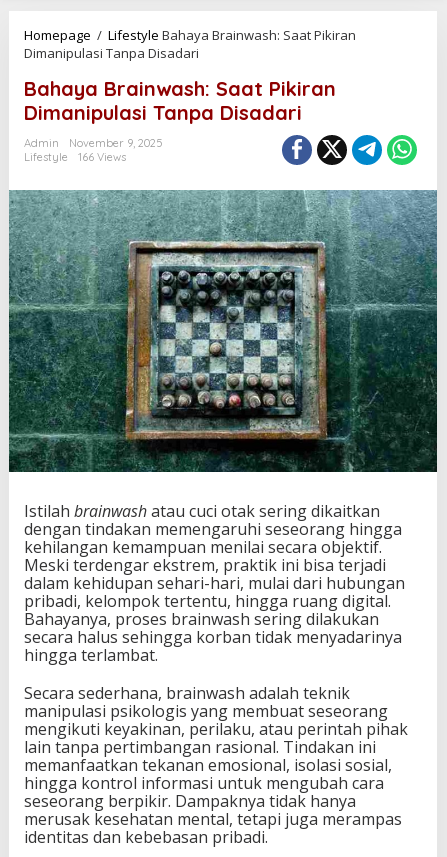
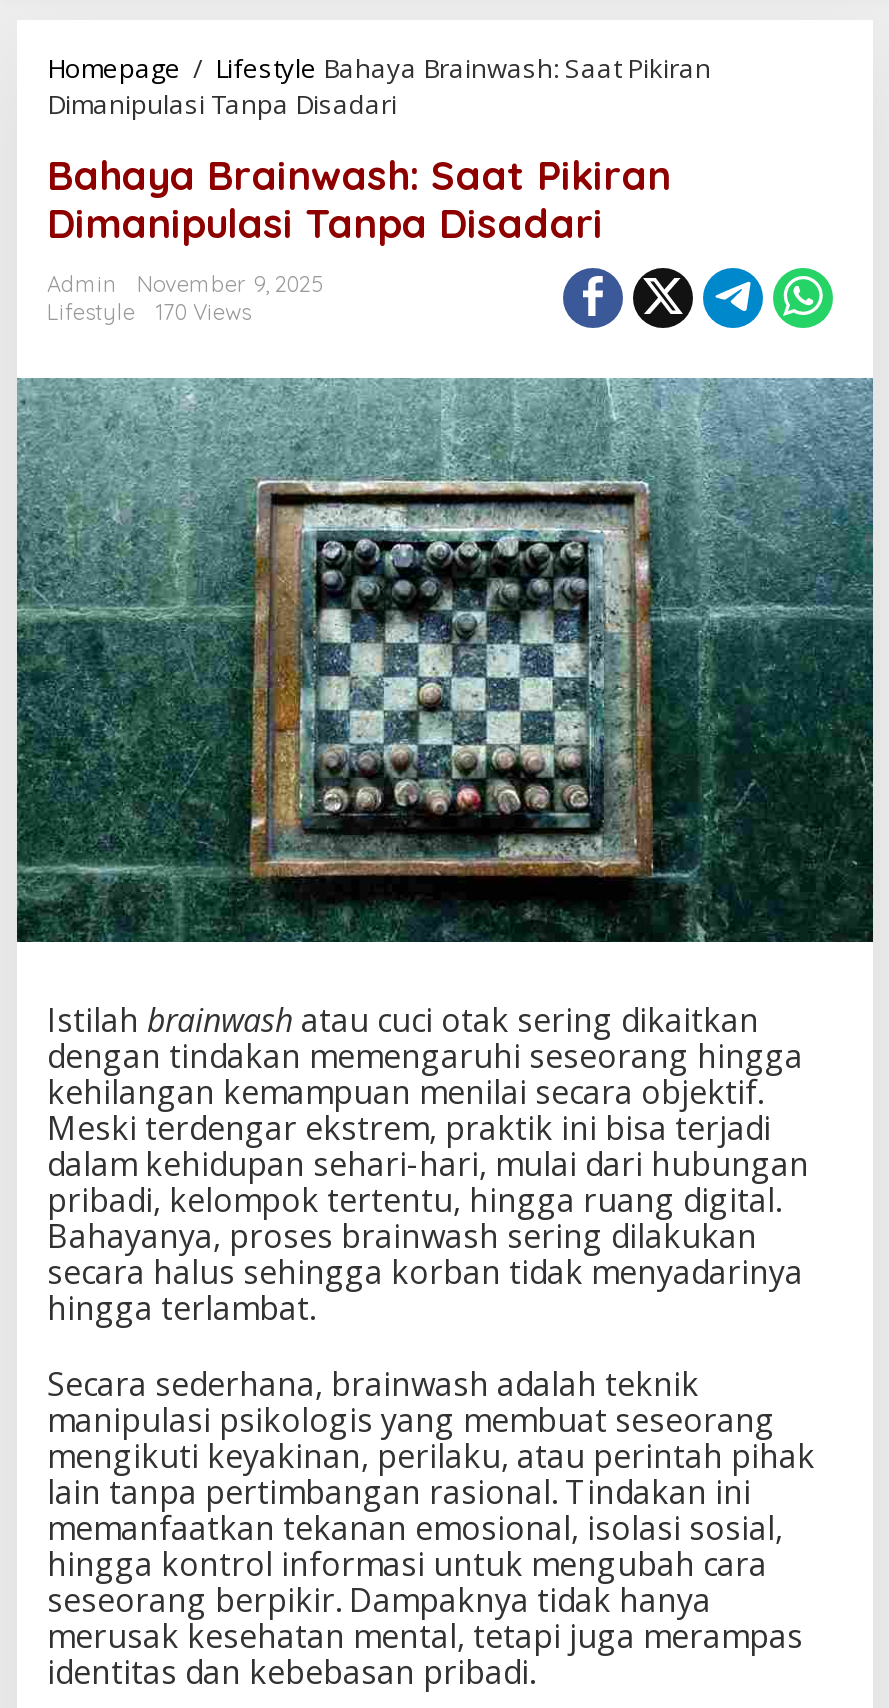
[24,150,126,164] Lifestyle 166 Views -> [47,298,251,326] Lifestyle 170 Views

